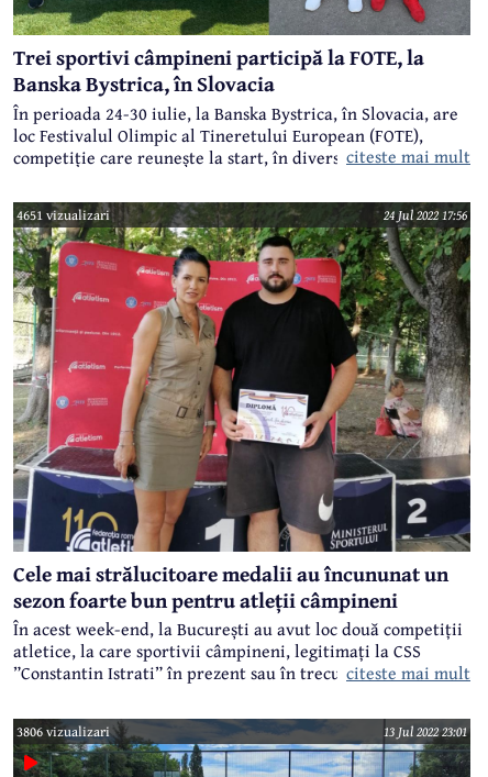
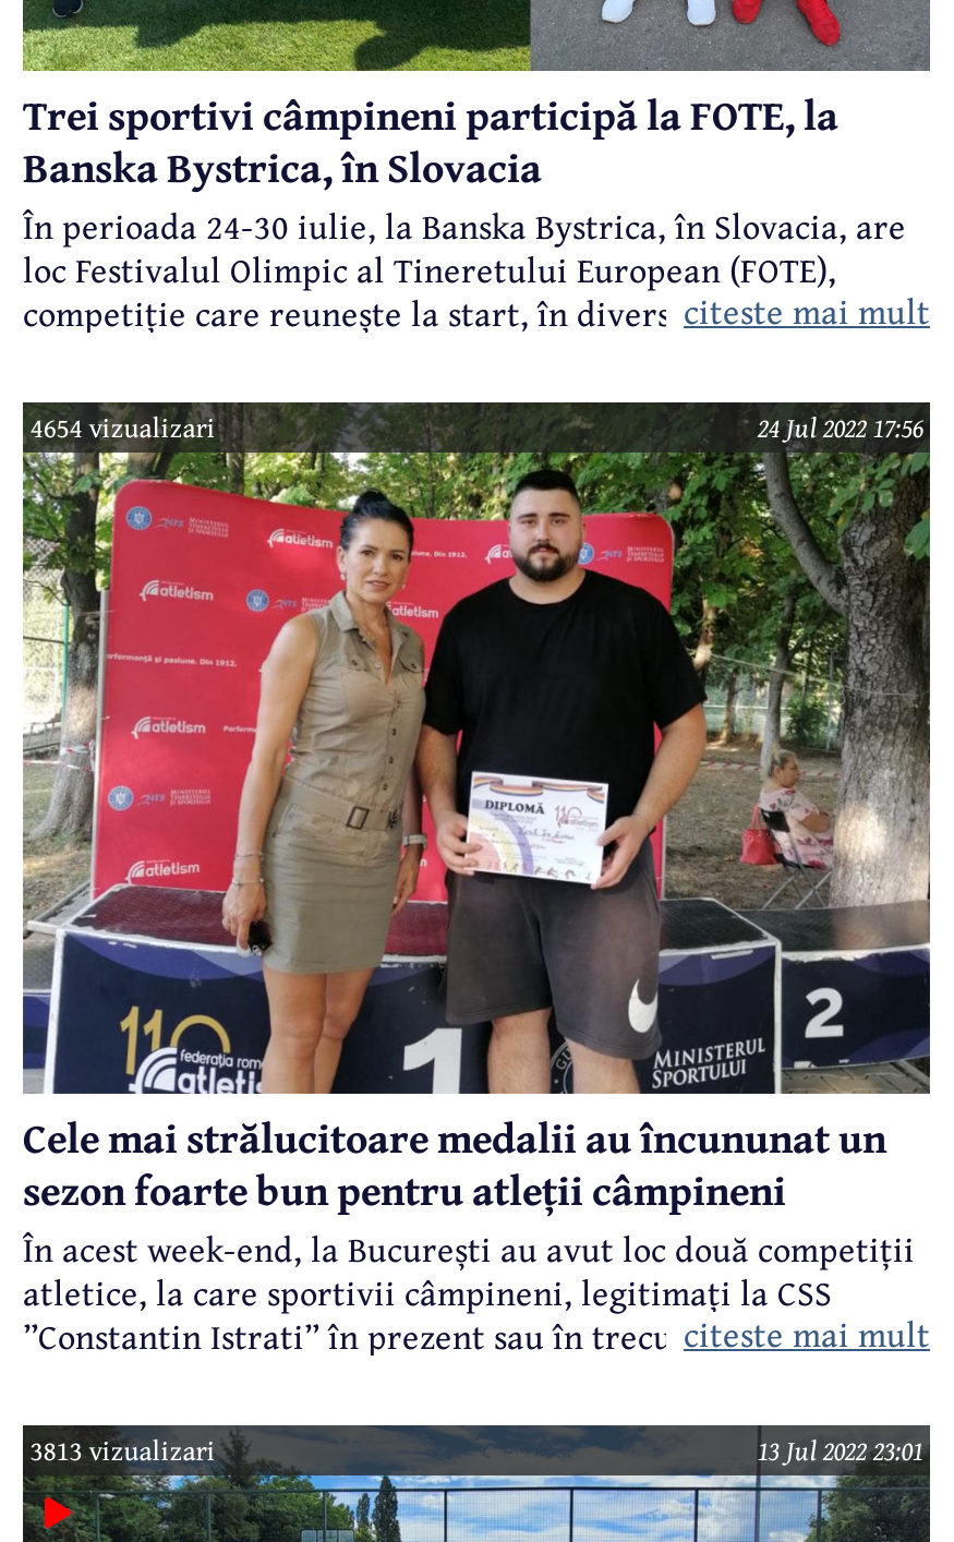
[17,205,110,226] 4651 vizualizari -> [30,407,215,448] 4654 vizualizari
[17,721,110,742] 3806 vizualizari -> [30,1430,215,1472] 3813 vizualizari

